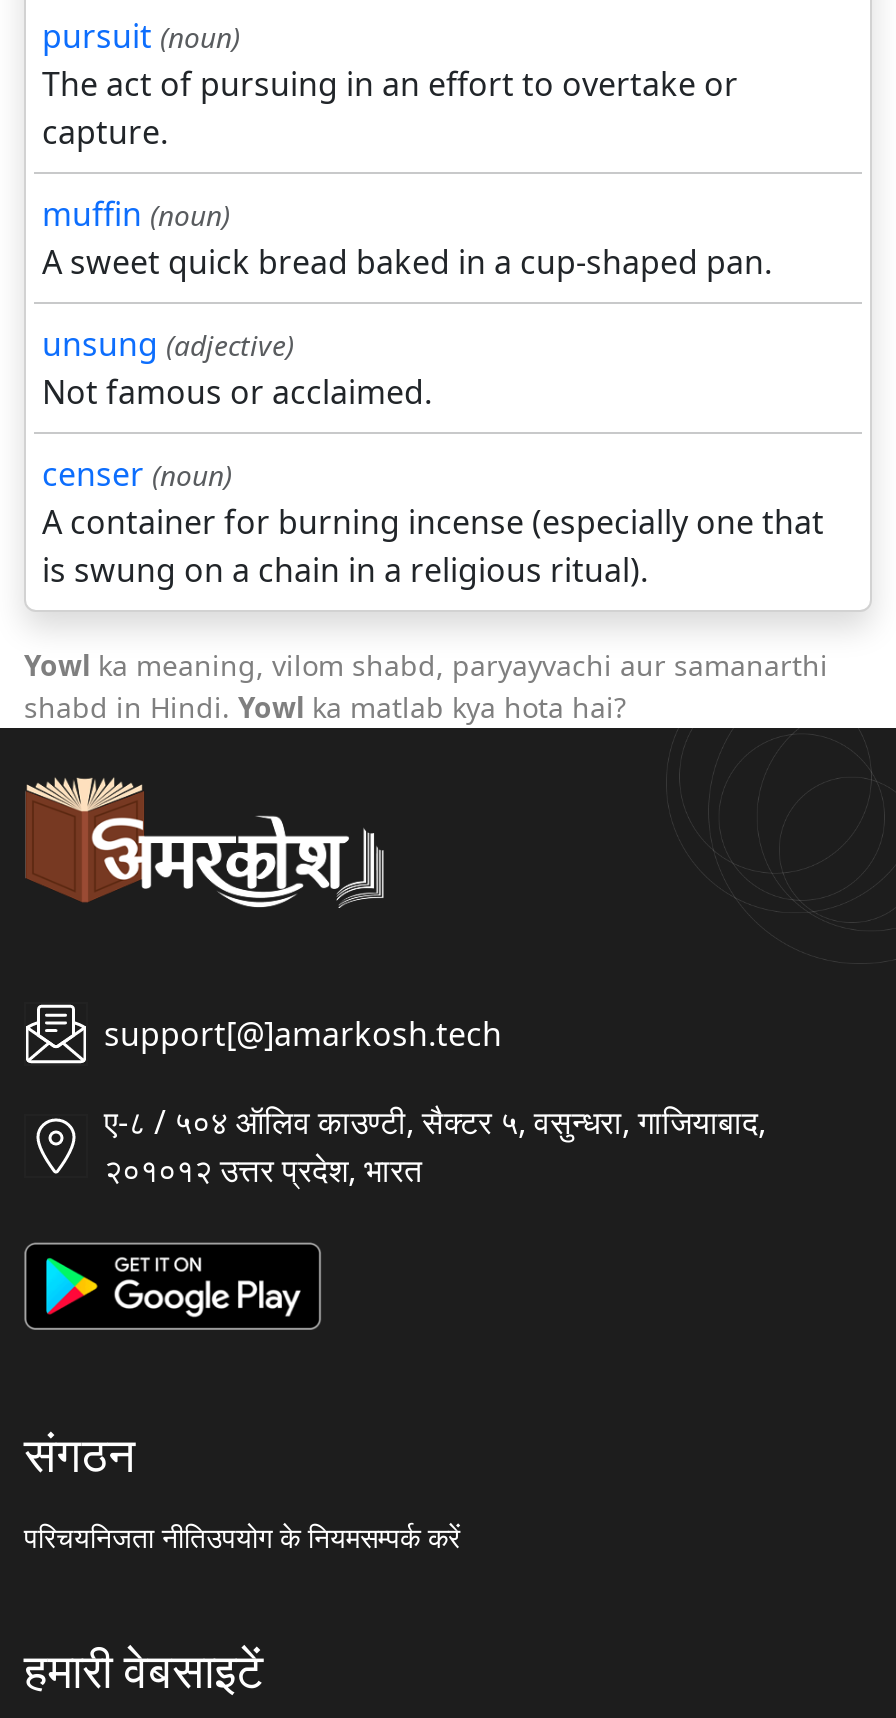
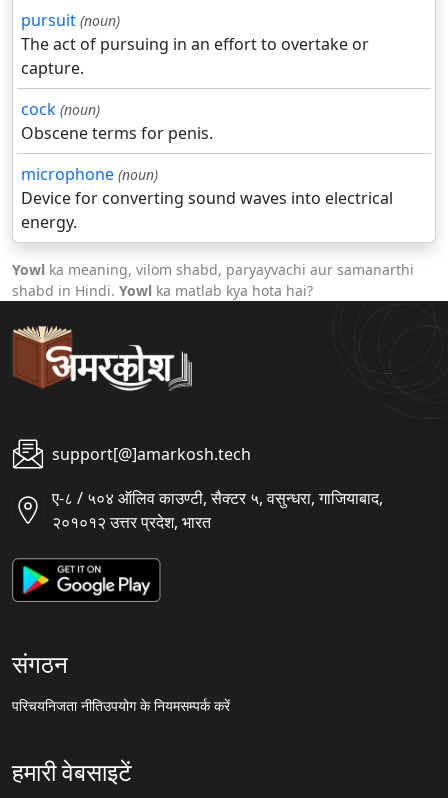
[42,192,824,592] muffin (noun) | A sweet quick bread baked in a cup-shaped pan. | unsung (adjective) | Not famous or acclaimed. | censer (noun) | A container for burning incense (especially one that | is swung on a chain in a religious ritual). -> [21,98,393,233] cock (noun) | Obscene terms for penis. | microphone (noun) | Device for converting sound waves into electrical | energy.

